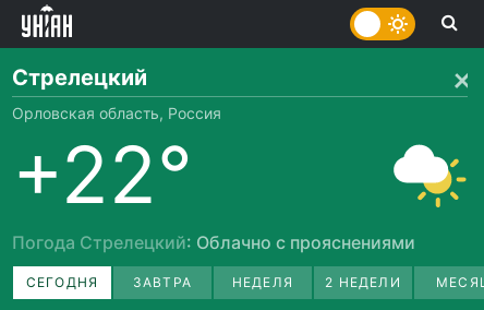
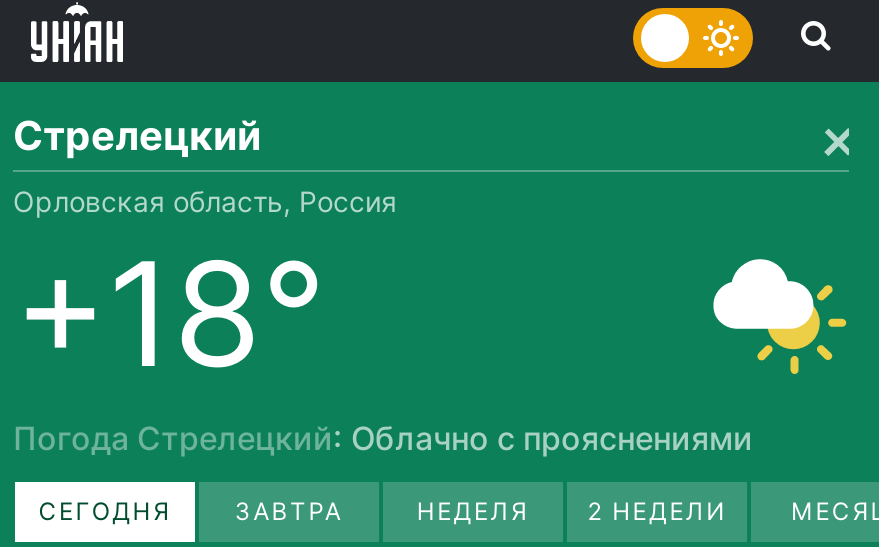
[12,127,193,222] +22° -> [13,226,327,400] +18°

